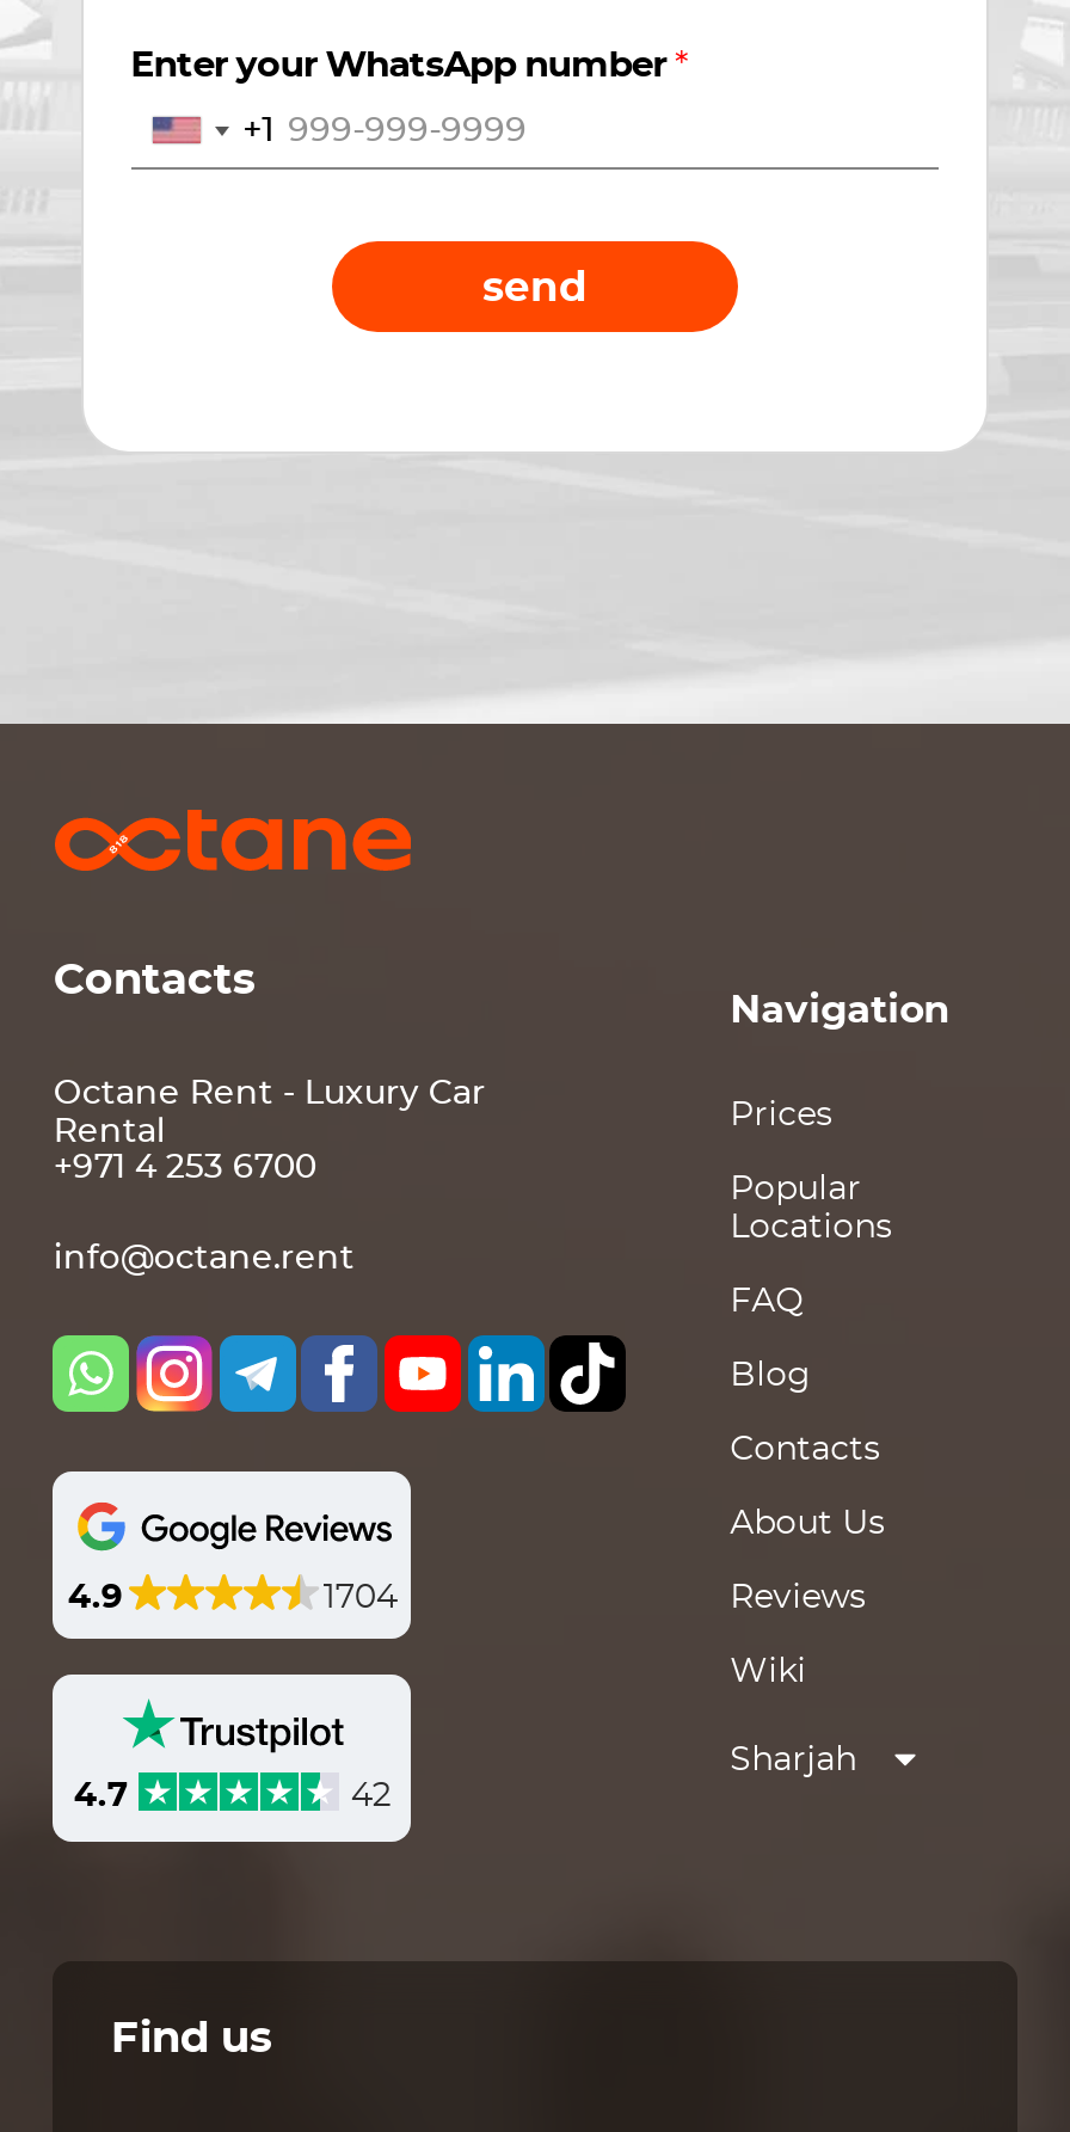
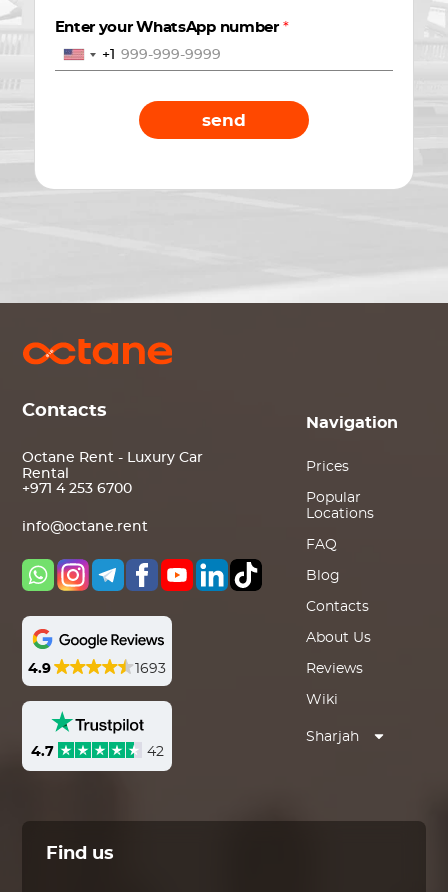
[323,1581,397,1615] 1704 -> [135,662,166,676] 1693

